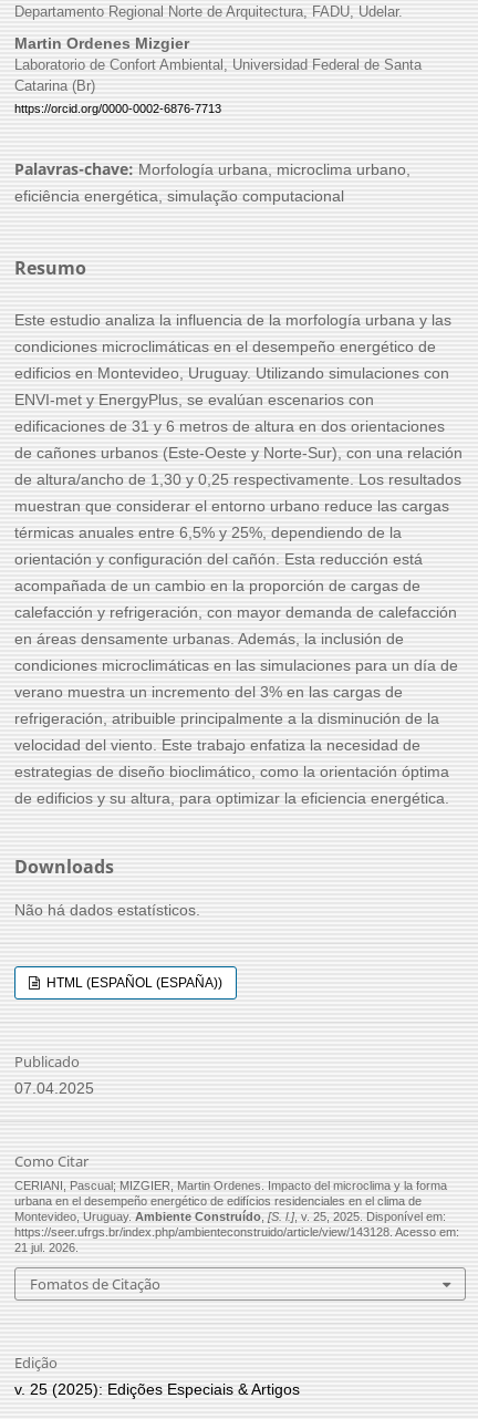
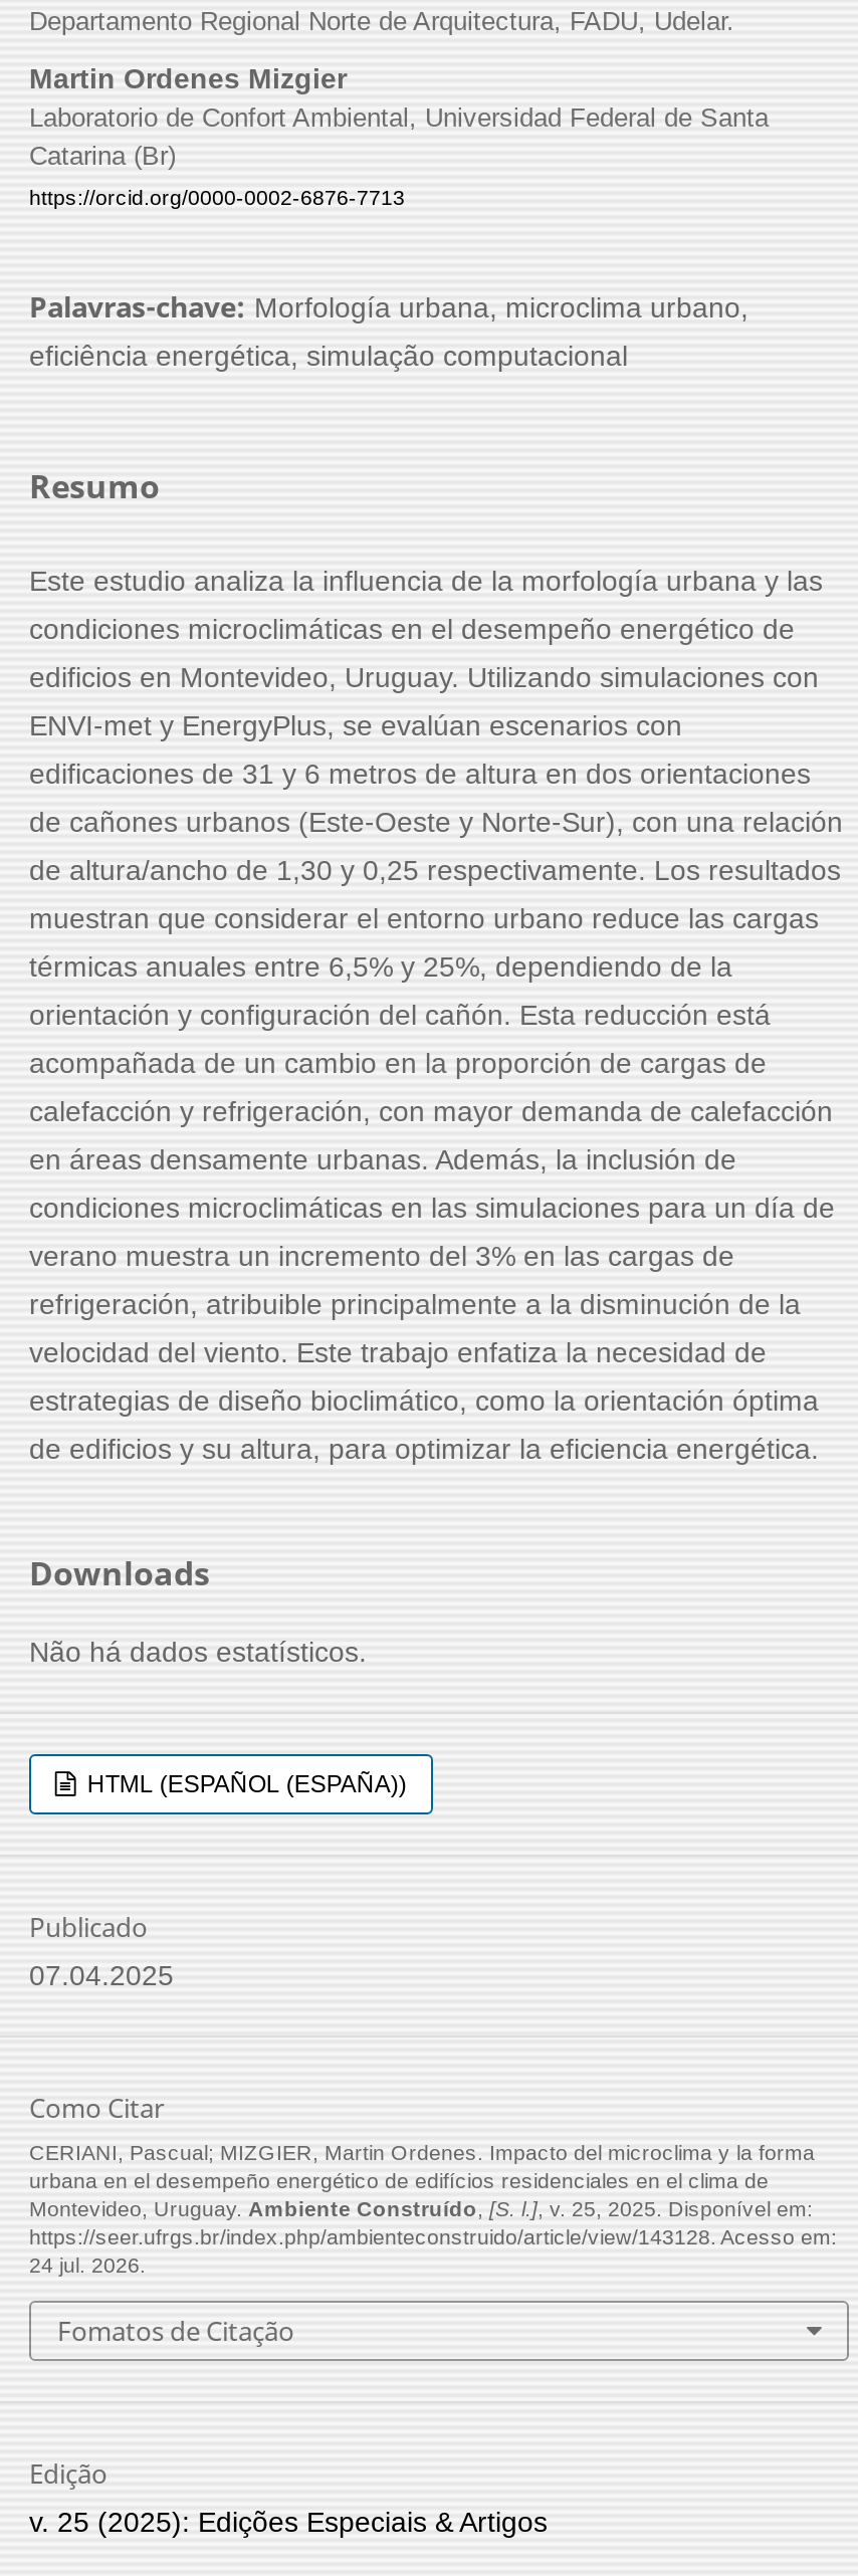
[14,1241,79,1254] 21 jul. 2026. -> [29,2253,146,2277] 24 jul. 2026.

